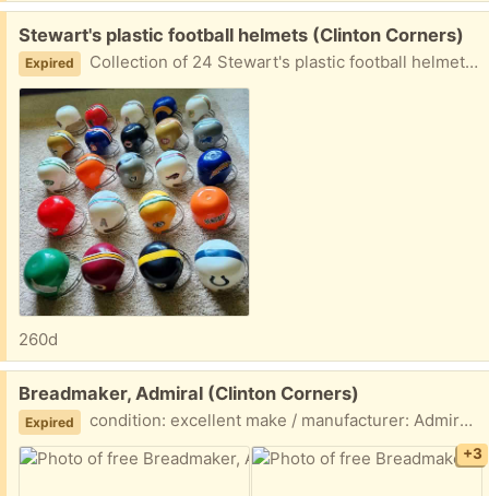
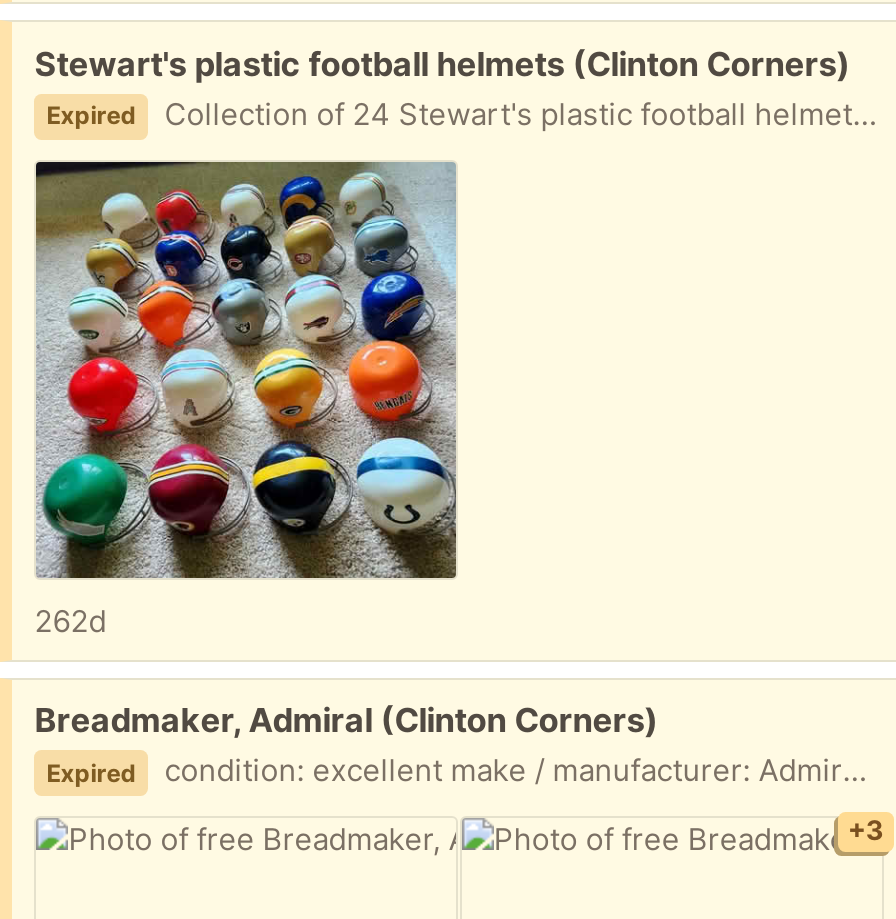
[19,329,58,350] 260d -> [34,602,106,640] 262d

